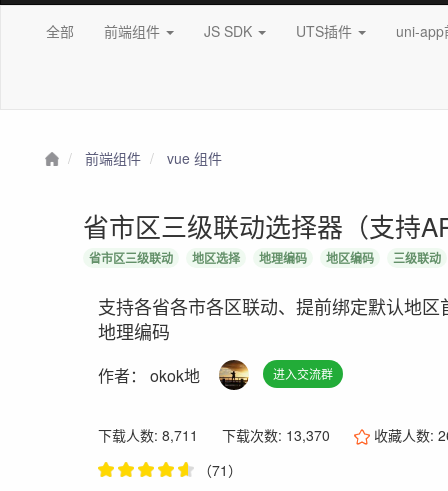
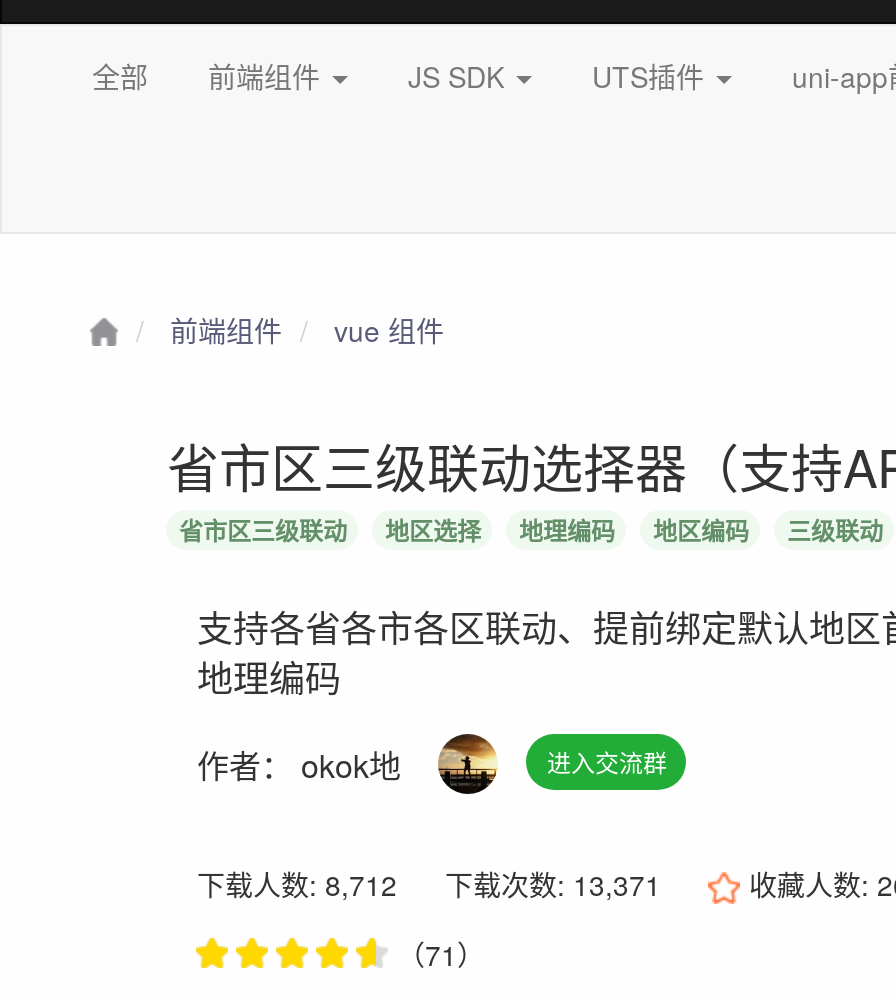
[98,425,198,445] 下载人数: 8,711 -> [197,863,397,903] 下载人数: 8,712
[222,425,330,445] 下载次数: 13,370 -> [445,863,661,903] 下载次数: 13,371

